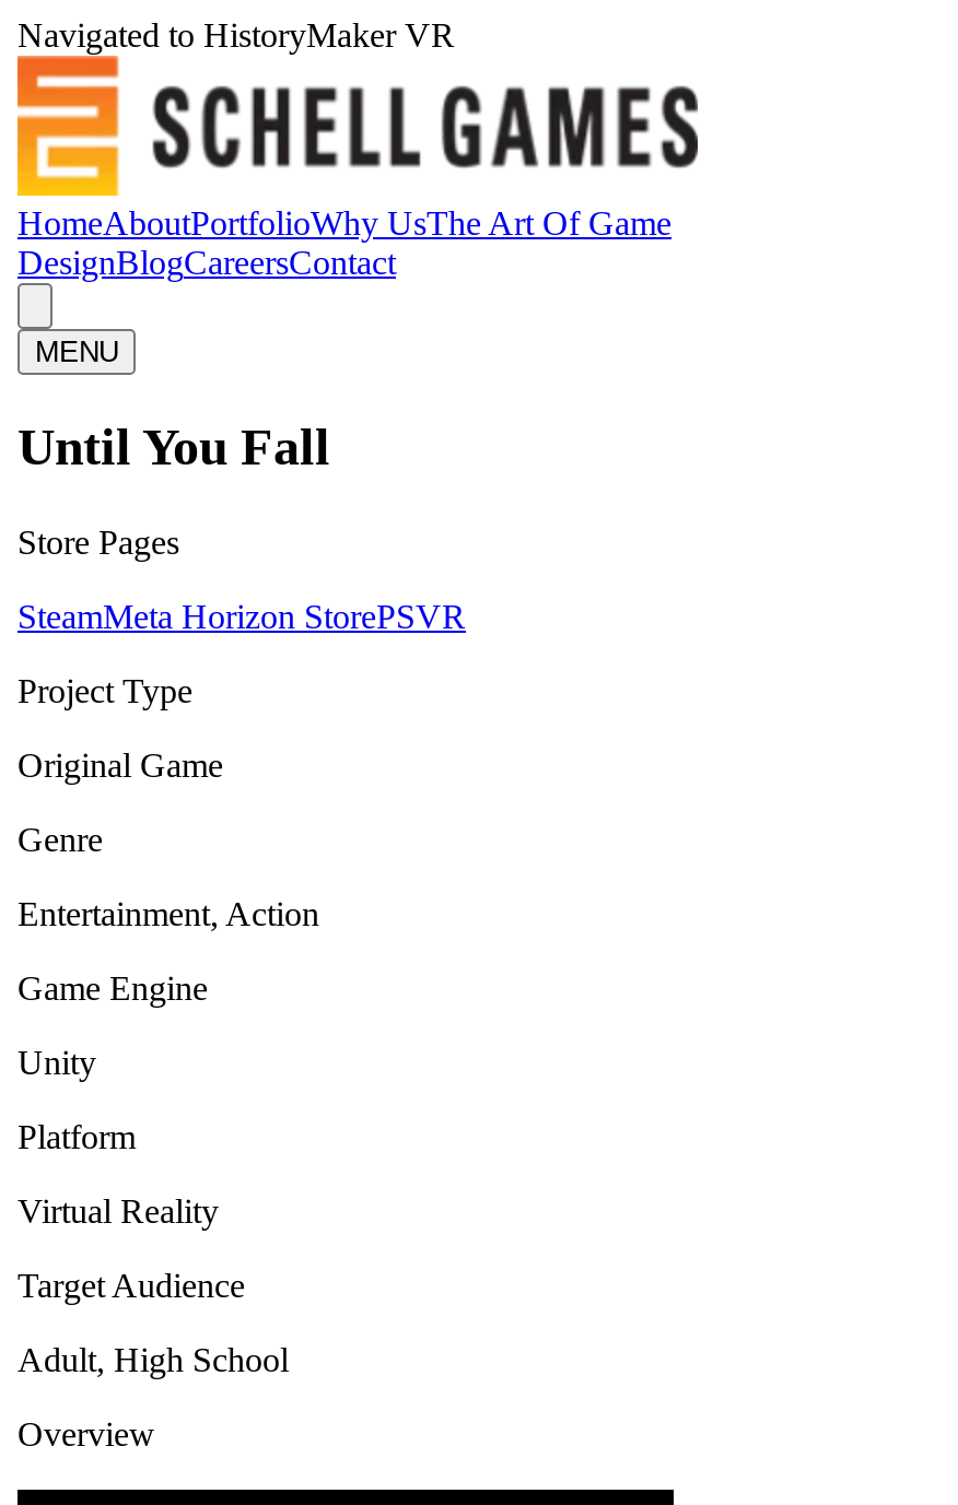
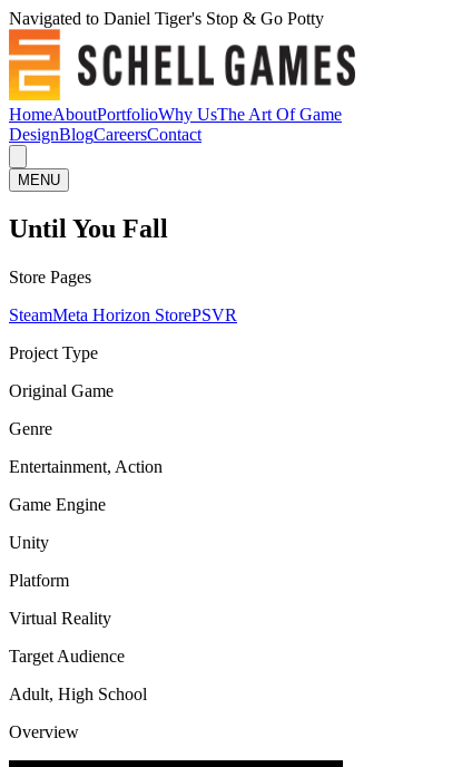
[17,16,455,54] Navigated to HistoryMaker VR -> [9,9,324,28] Navigated to Daniel Tiger's Stop & Go Potty

